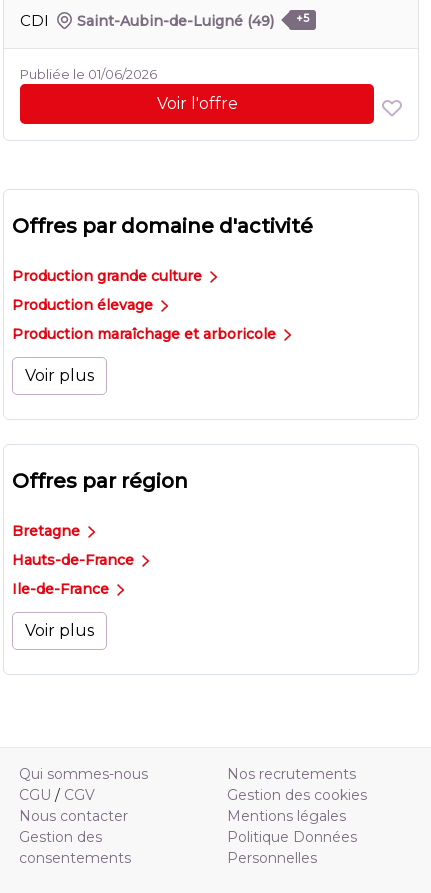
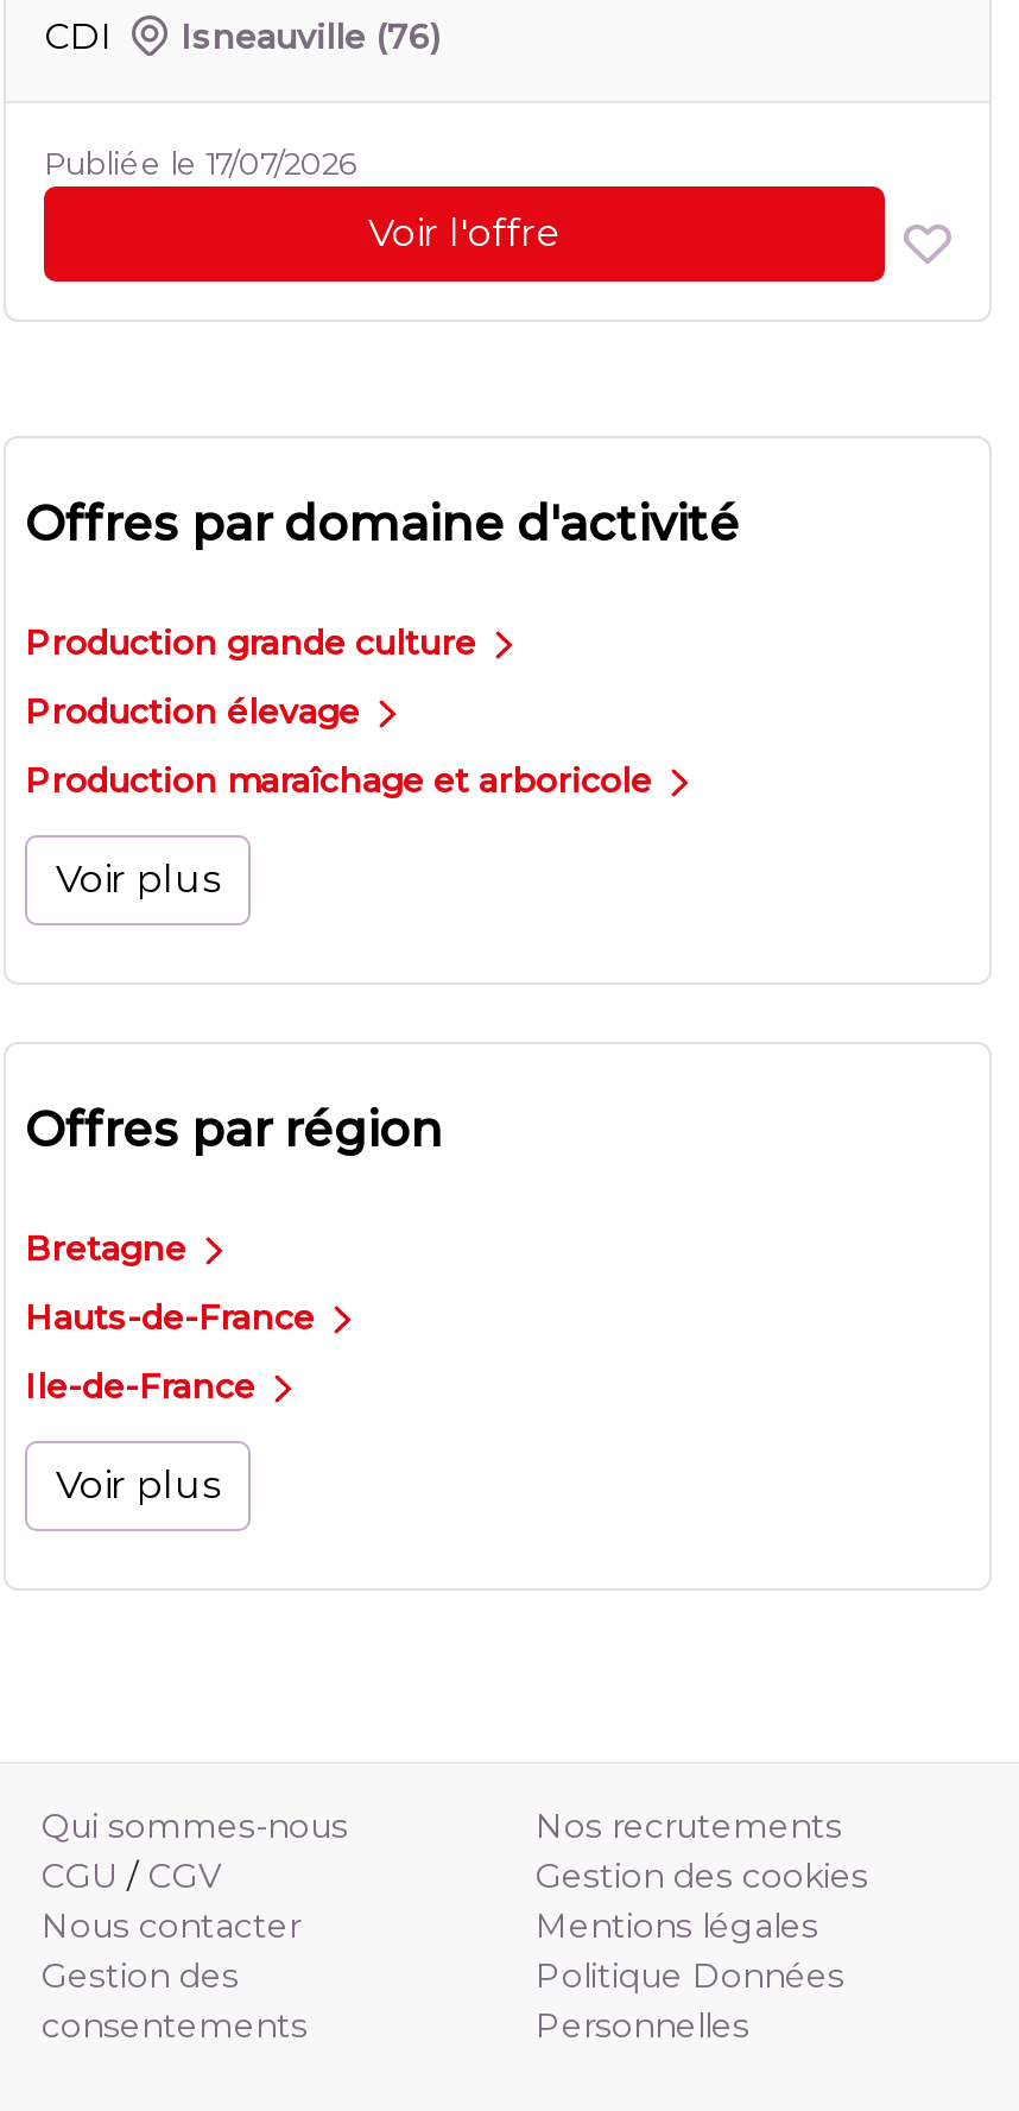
[77,11,309,29] Saint-Aubin-de-Luigné (49) | +5 -> [181,14,439,57] Isneauville (76)
[20,66,157,82] Publiée le 01/06/2026 -> [44,144,357,182] Publiée le 17/07/2026

